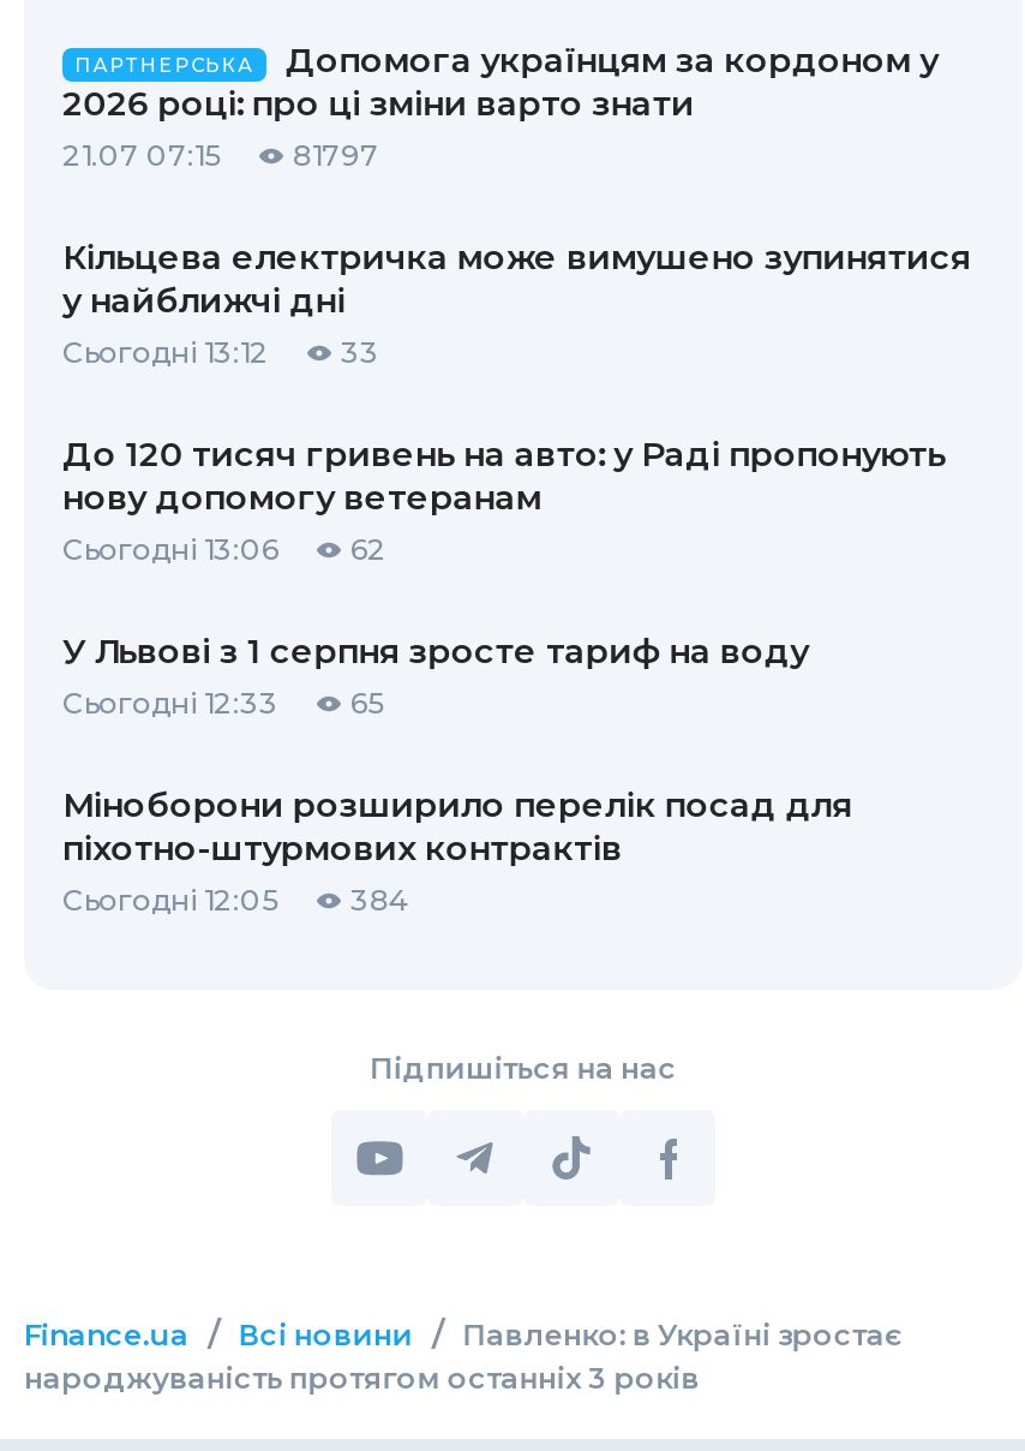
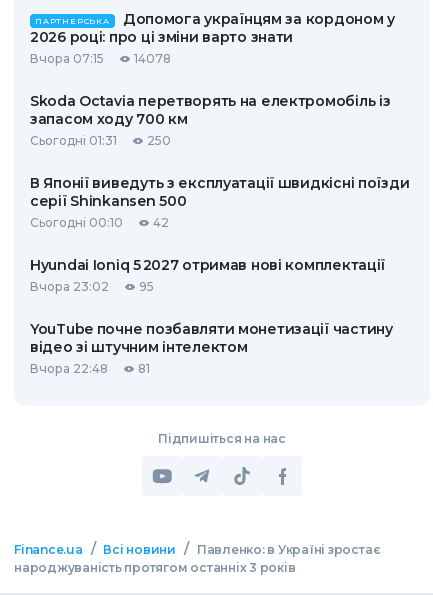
[62,137,379,173] 21.07 07:15 | 81797 -> [30,51,171,66] Вчора 07:15 | 14078
[62,235,971,370] Кільцева електричка може вимушено зупинятися | у найближчі дні | Сьогодні 13:12 | 33 -> [30,92,390,148] Skoda Octavia перетворять на електромобіль із | запасом ходу 700 км | Сьогодні 01:31 | 250
[62,432,945,567] До 120 тисяч гривень на авто: у Раді пропонують | нову допомогу ветеранам | Сьогодні 13:06 | 62 -> [30,174,409,230] В Японії виведуть з експлуатації швидкісні поїзди | серії Shinkansen 500 | Сьогодні 00:10 | 42
[62,629,808,721] У Львові з 1 серпня зросте тариф на воду | Сьогодні 12:33 | 65 -> [30,256,385,294] Hyundai Ioniq 5 2027 отримав нові комплектації | Вчора 23:02 | 95
[62,783,853,918] Міноборони розширило перелік посад для | піхотно-штурмових контрактів | Сьогодні 12:05 | 384 -> [30,320,393,376] YouTube почне позбавляти монетизації частину | відео зі штучним інтелектом | Вчора 22:48 | 81

